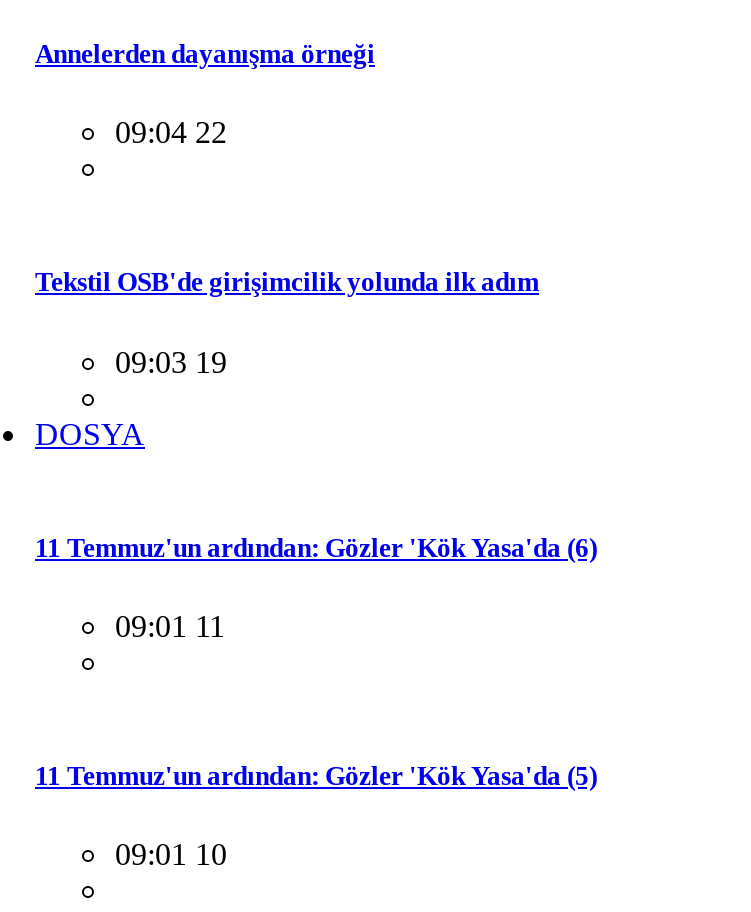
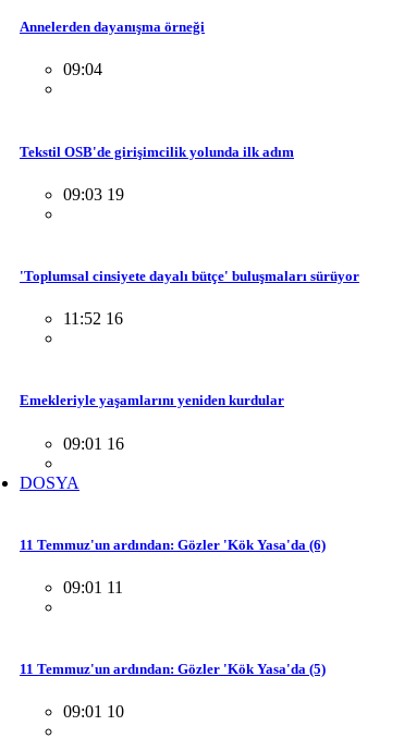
[115,115,227,149] 09:04 22 -> [63,60,102,79] 09:04
none -> [20,268,359,328] 'Toplumsal cinsiyete dayalı bütçe' buluşmaları sürüyor | 11:52 16
none -> [20,392,284,452] Emekleriyle yaşamlarını yeniden kurdular | 09:01 16

